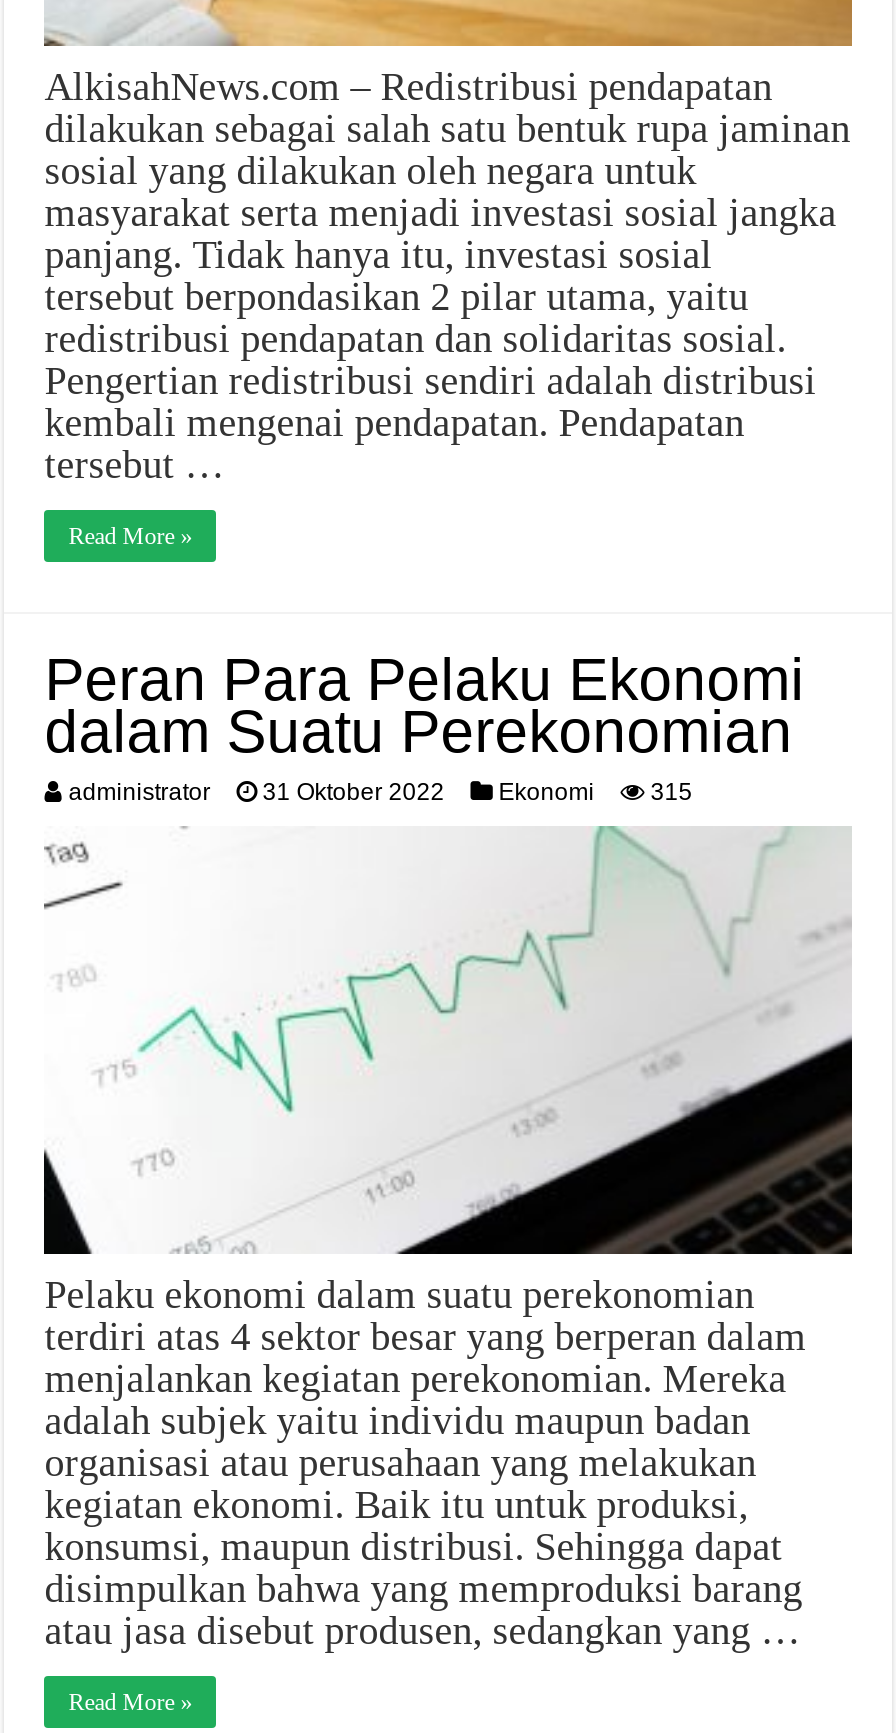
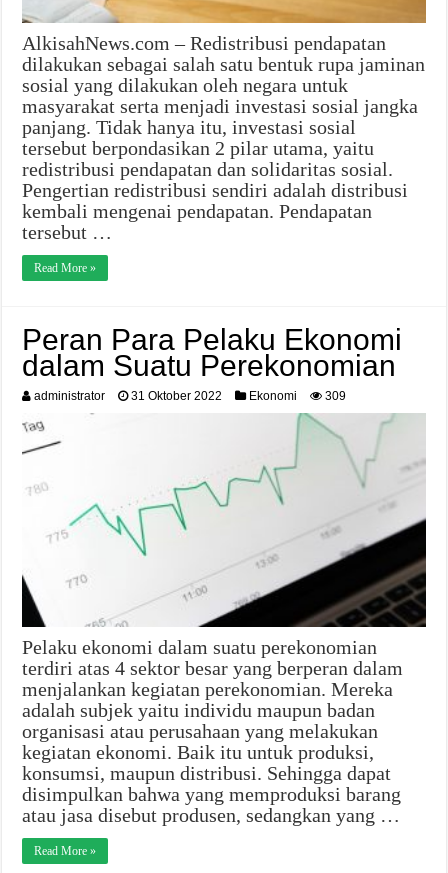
[68,777,692,805] administrator 31 Oktober 2022 Ekonomi 315 -> [34,388,346,402] administrator 31 Oktober 2022 Ekonomi 309

